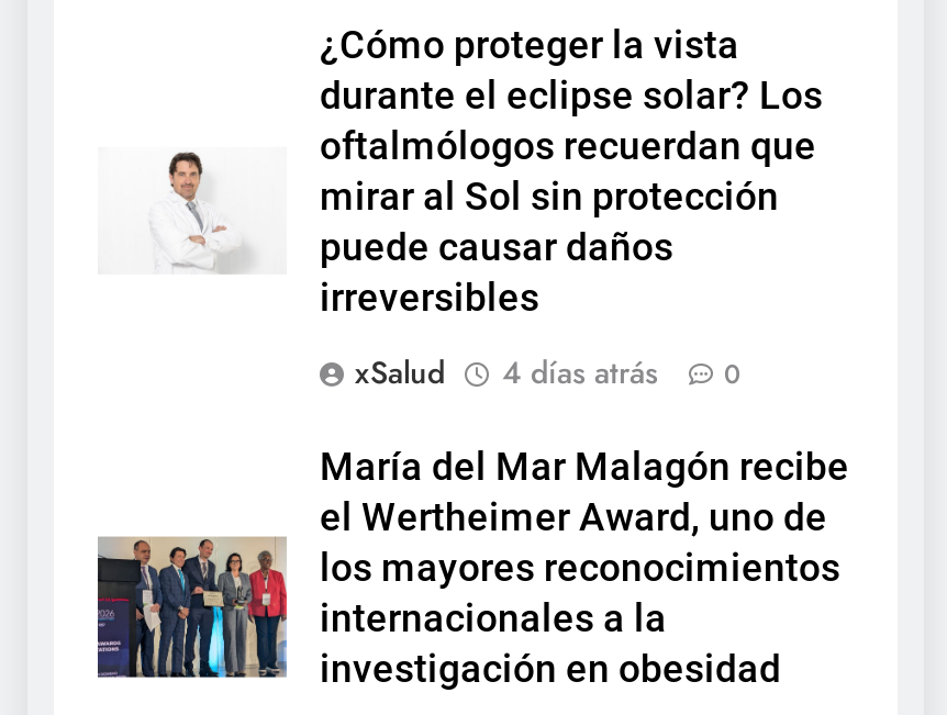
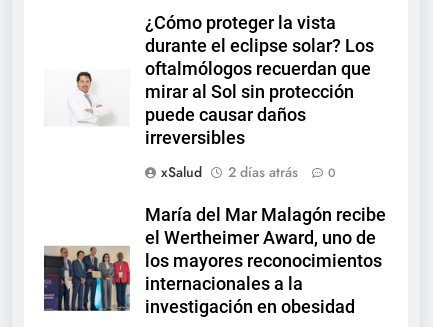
[355,352,742,396] xSalud 4 días atrás 0 -> [161,162,336,182] xSalud 2 días atrás 0

